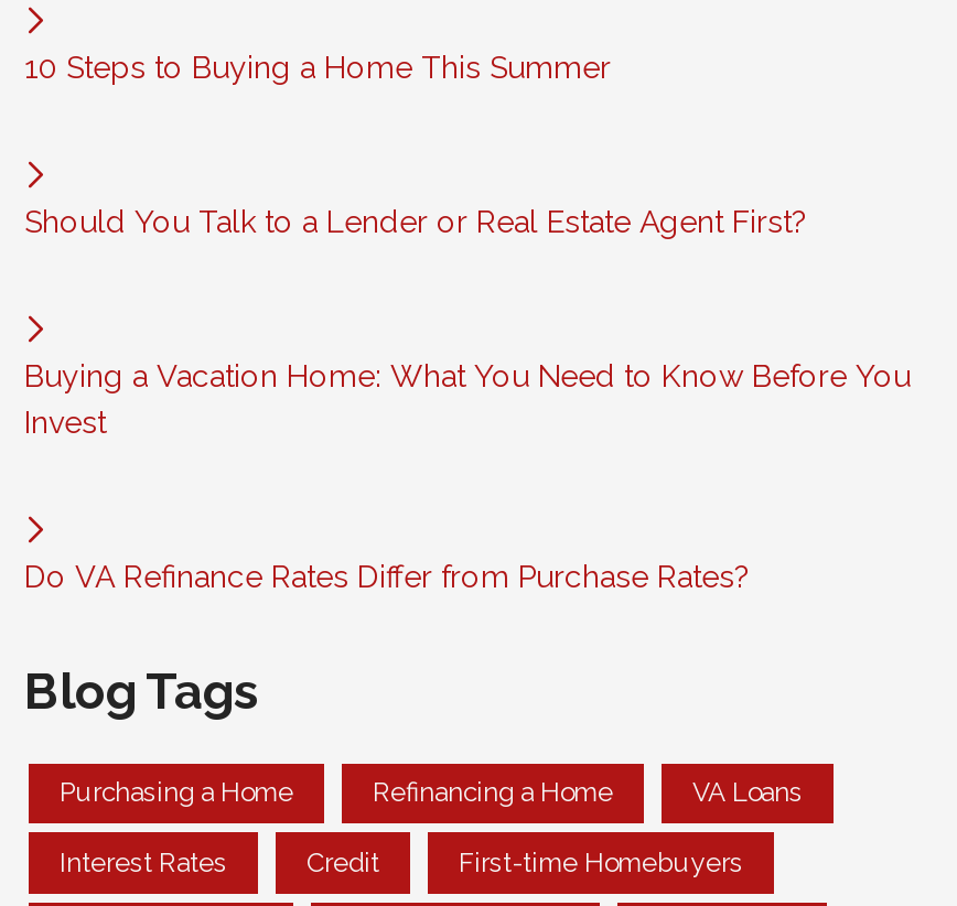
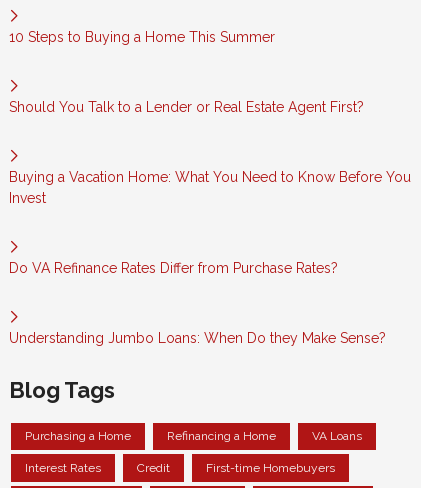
none -> [9,330,386,346] Understanding Jumbo Loans: When Do they Make Sense?

